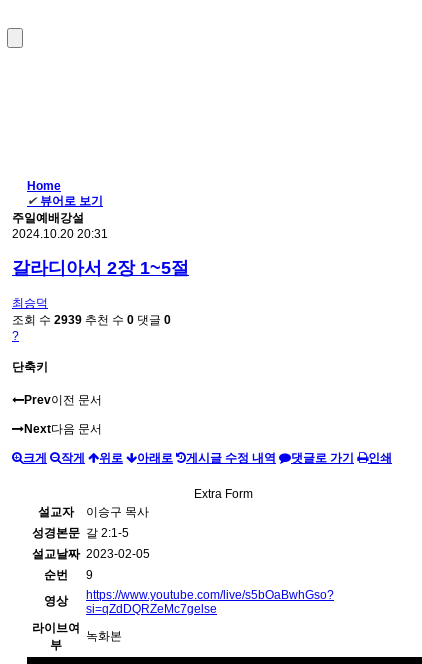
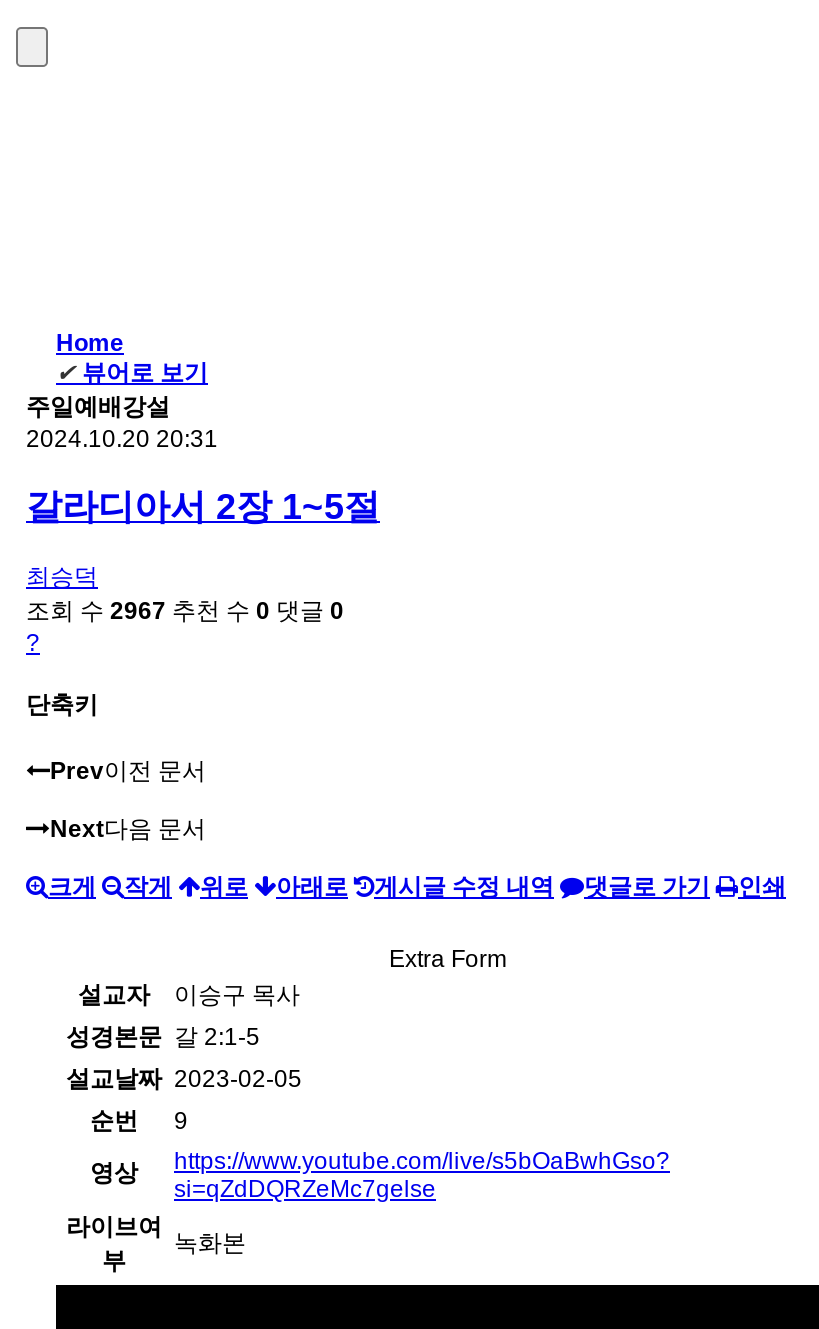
[12,313,171,327] 조회 수 2939 추천 수 0 댓글 0 -> [26,597,344,625] 조회 수 2967 추천 수 0 댓글 0

